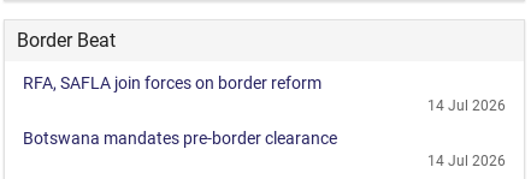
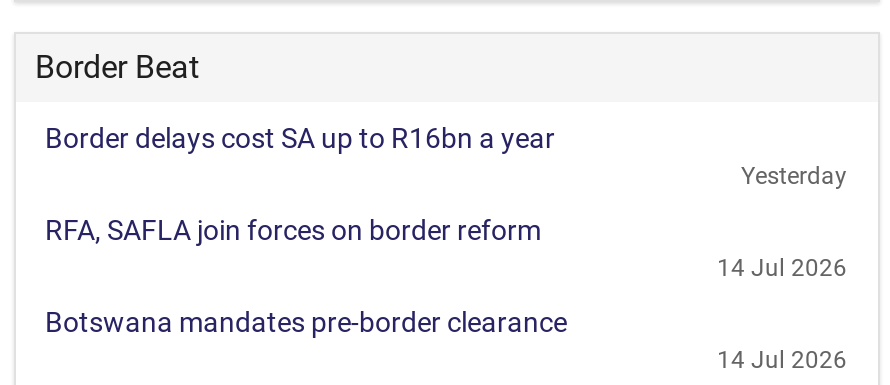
none -> [45,122,847,190] Border delays cost SA up to R16bn a year | Yesterday

